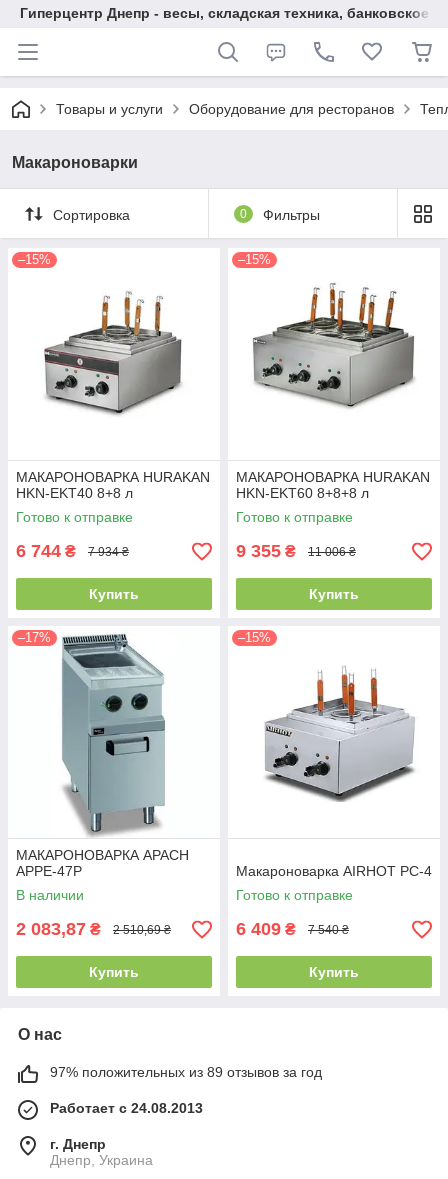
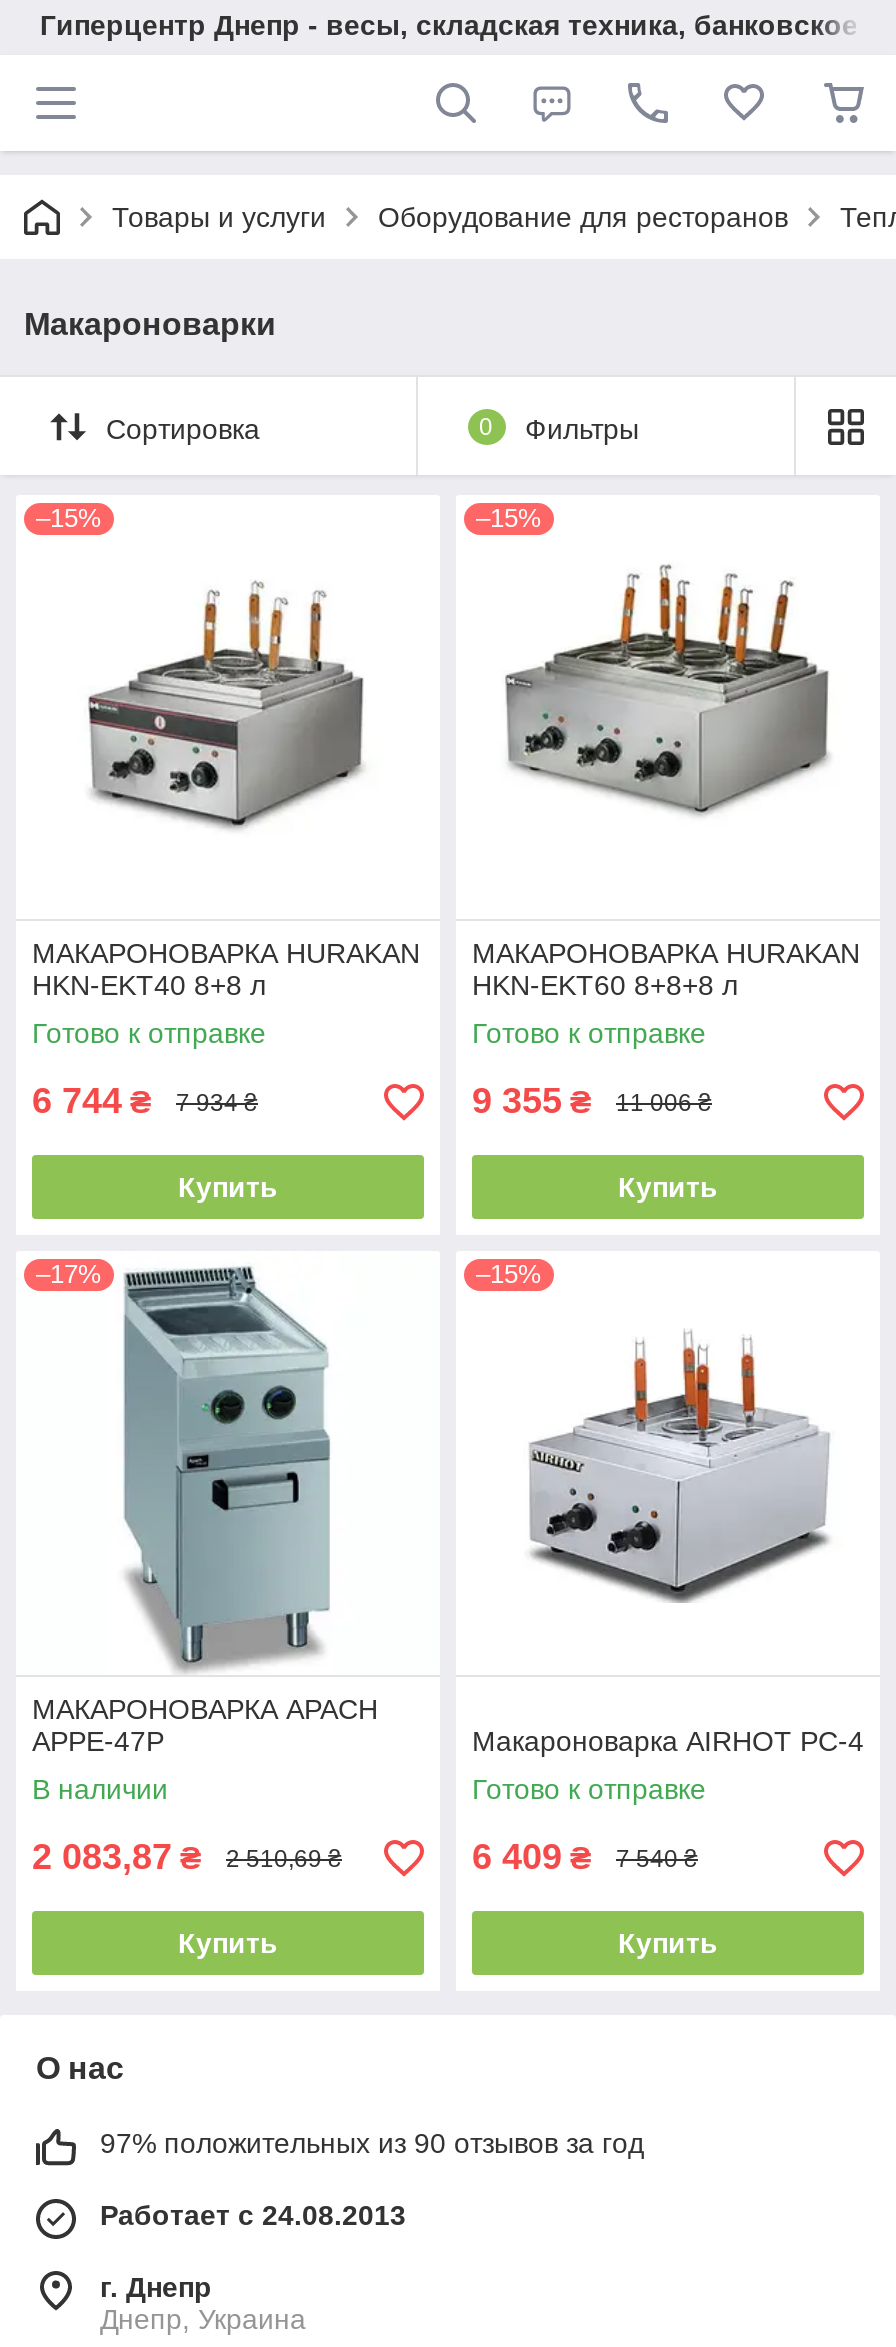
[50,1064,322,1080] 97% положительных из 89 отзывов за год -> [100,2127,644,2159] 97% положительных из 90 отзывов за год

